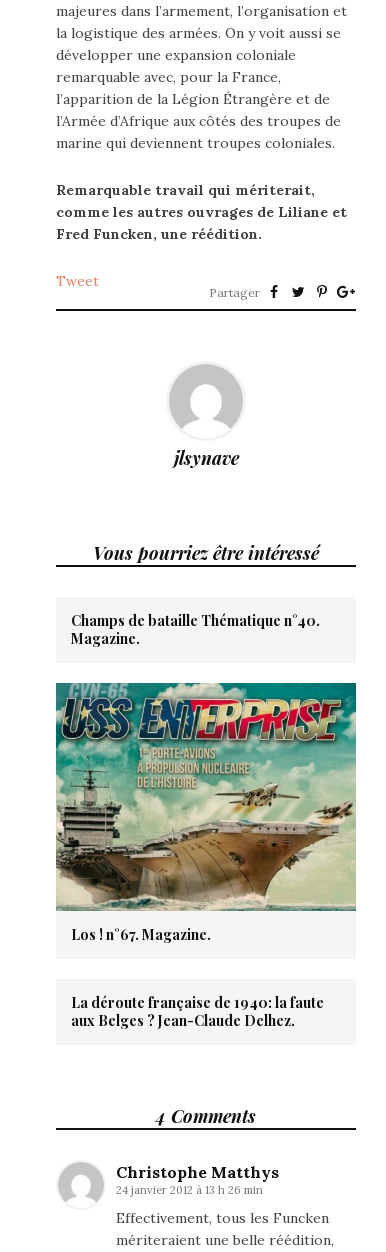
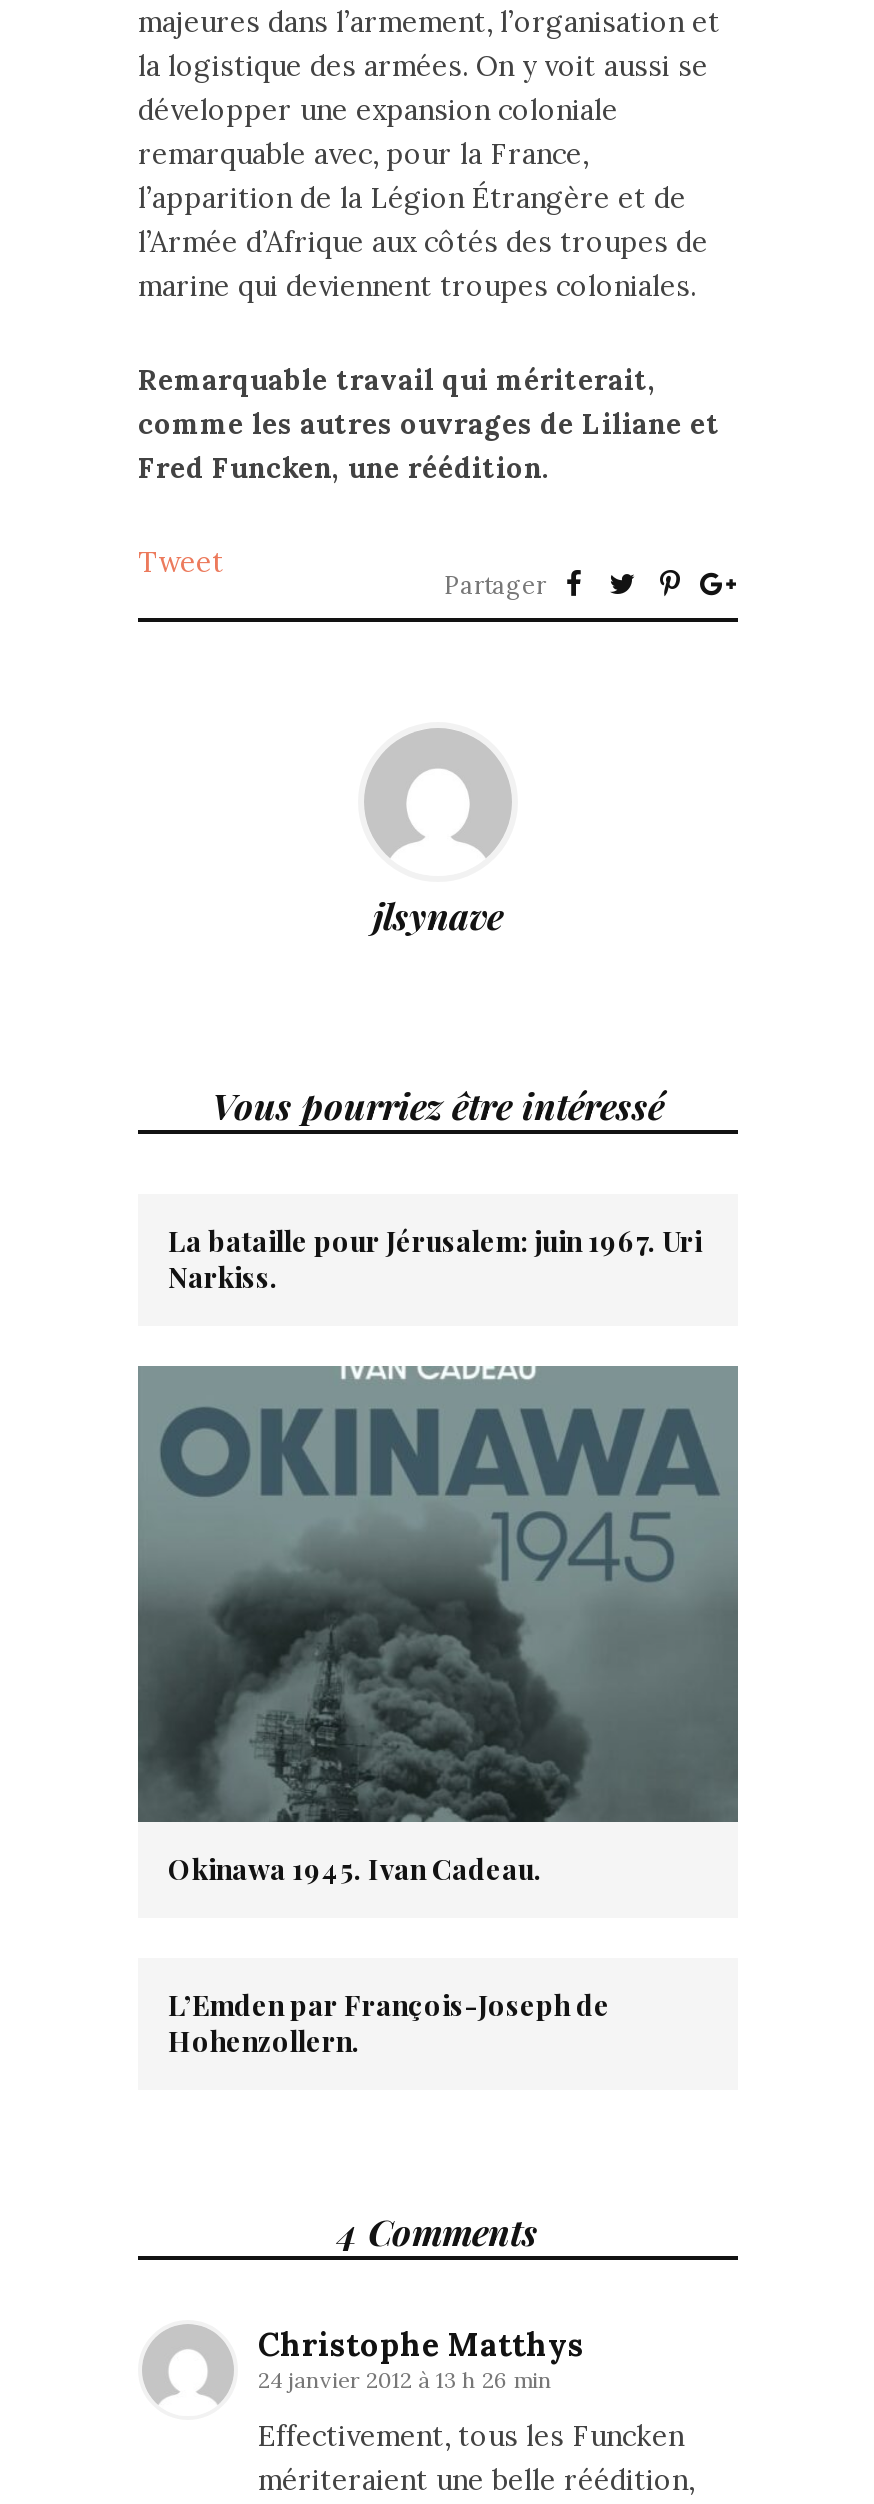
[71,611,320,648] Champs de bataille Thématique n°40. | Magazine. -> [168,1223,702,1297] La bataille pour Jérusalem: juin 1967. Uri | Narkiss.
[55,682,357,944] [image] | Los ! n°67. Magazine. -> [136,1364,740,1889] [image] | Okinawa 1945. Ivan Cadeau.
[71,993,324,1030] La déroute française de 1940: la faute | aux Belges ? Jean-Claude Delhez. -> [168,1987,610,2061] L’Emden par François-Joseph de | Hohenzollern.

